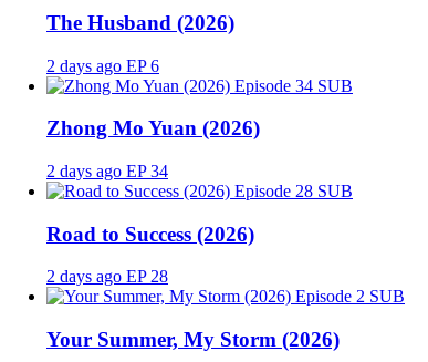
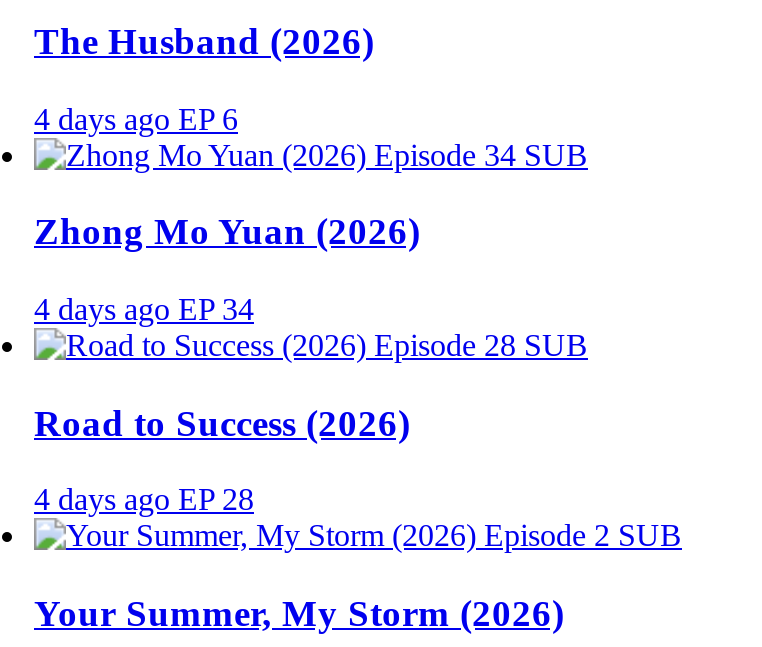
[46,56,159,75] 2 days ago EP 6 -> [34,101,238,135] 4 days ago EP 6
[46,162,168,180] 2 days ago EP 34 -> [34,292,254,326] 4 days ago EP 34
[46,267,168,286] 2 days ago EP 28 -> [34,483,254,517] 4 days ago EP 28

